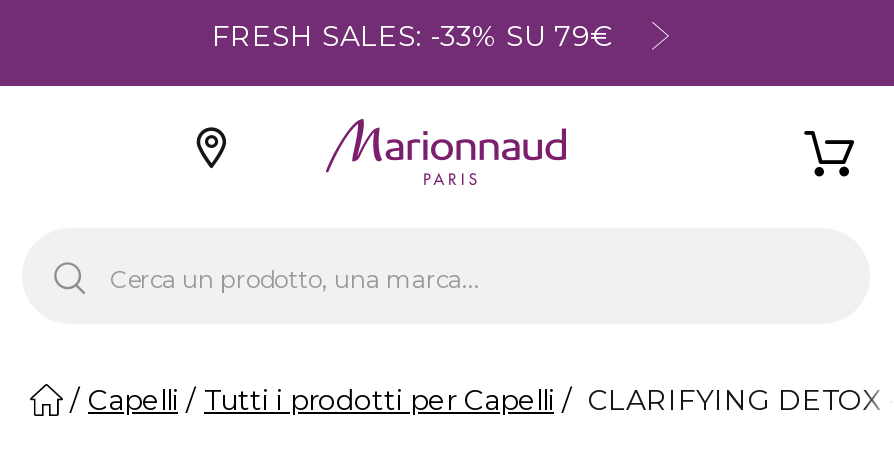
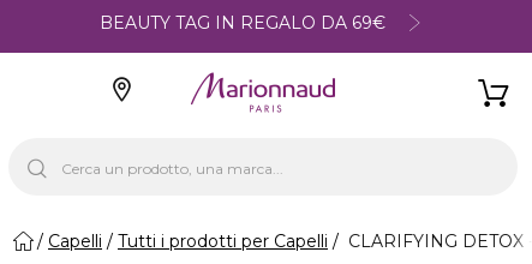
[212,17,612,53] FRESH SALES: -33% SU 79€ -> [100,11,385,33] BEAUTY TAG IN REGALO DA 69€

